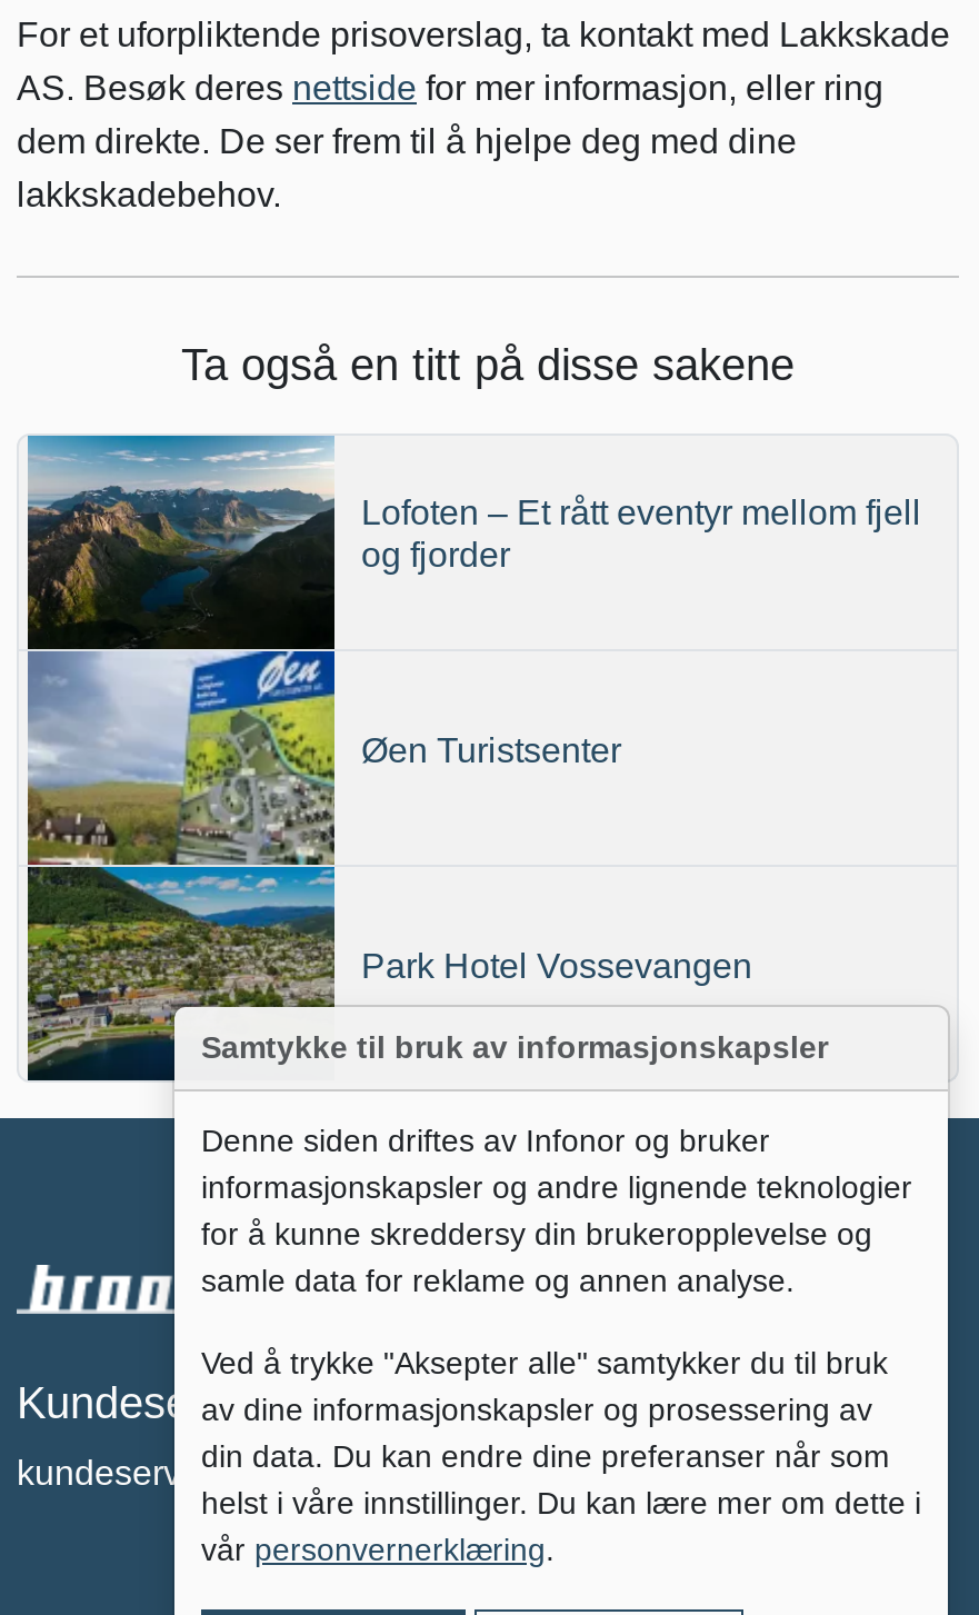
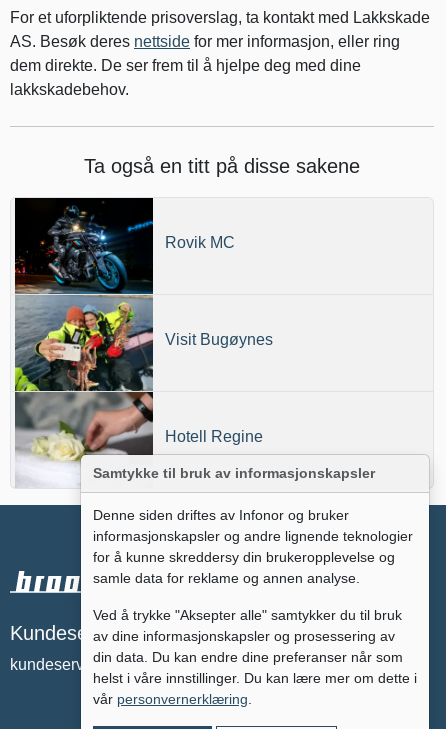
[26,433,921,1083] [image] | Lofoten – Et rått eventyr mellom fjell | og fjorder -> [14,197,235,488] [image] | Rovik MC
[361,730,621,768] Øen Turistsenter -> [165,330,273,347] Visit Bugøynes
[361,946,752,984] Park Hotel Vossevangen -> [165,427,263,444] Hotell Regine

